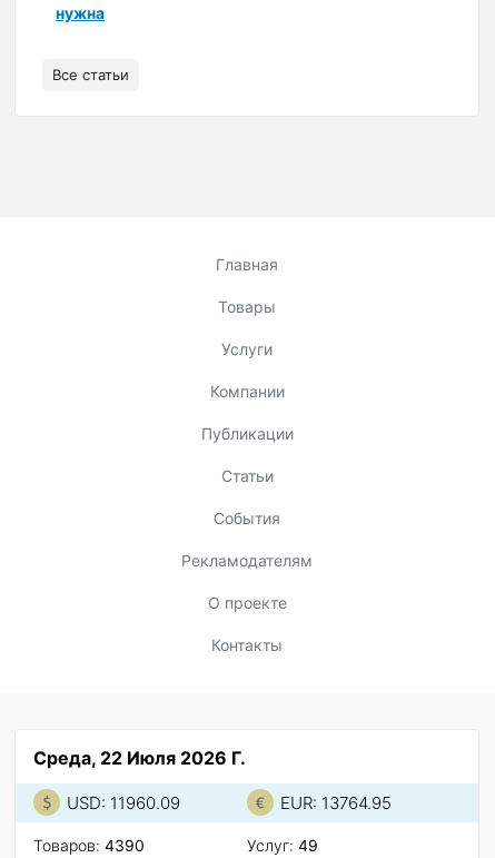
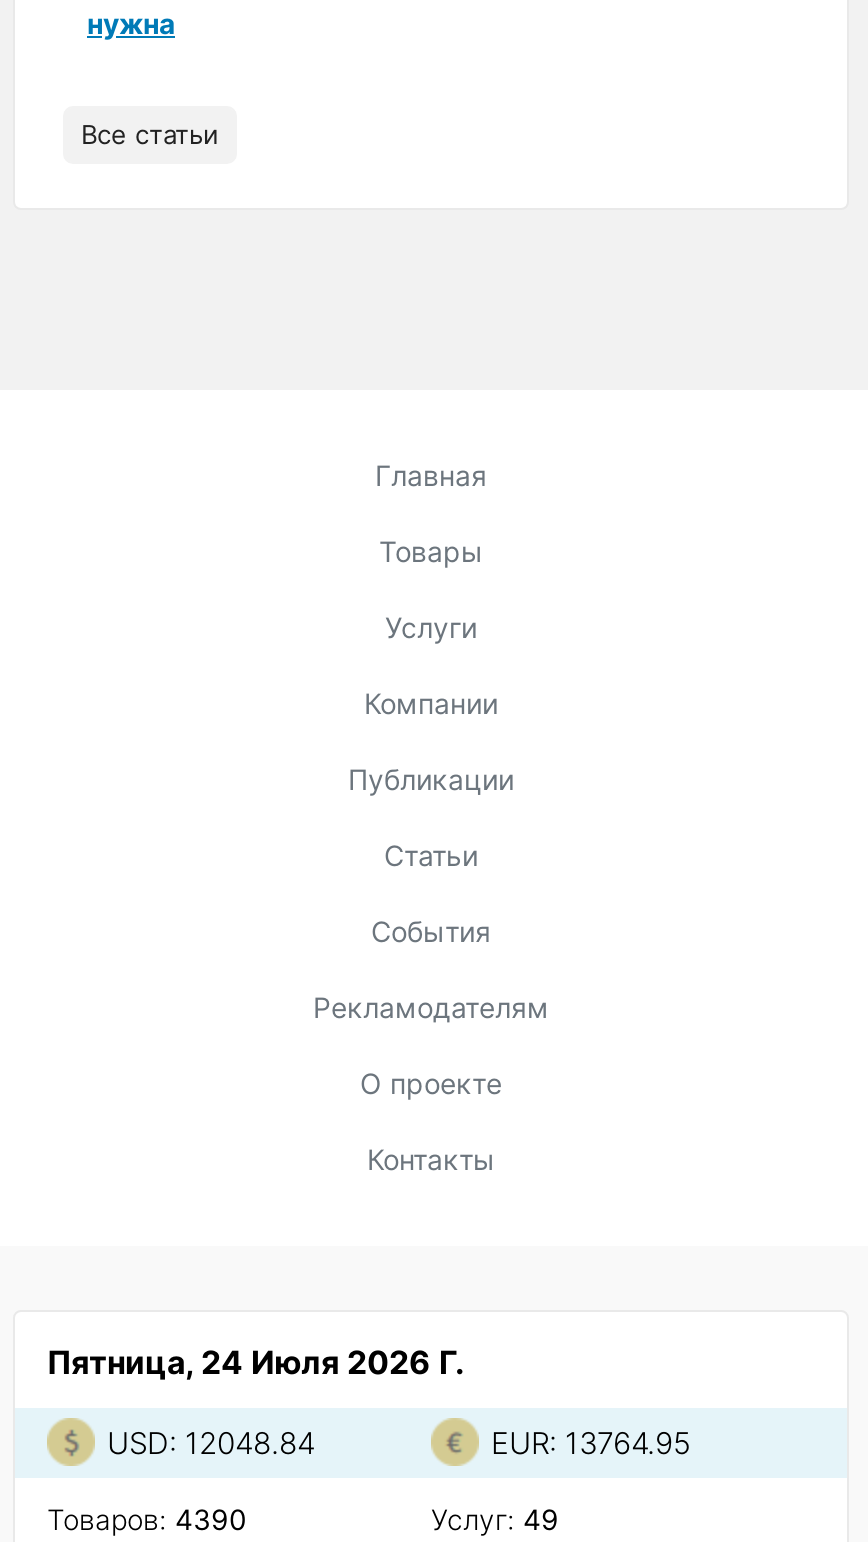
[33,747,246,769] Среда, 22 Июля 2026 Г. -> [47,1342,465,1382] Пятница, 24 Июля 2026 Г.
[67,793,180,814] USD: 11960.09 -> [107,1424,315,1462] USD: 12048.84

